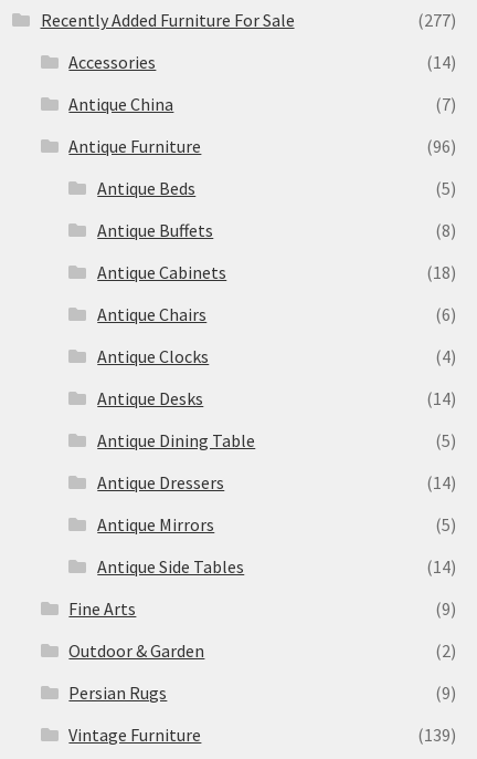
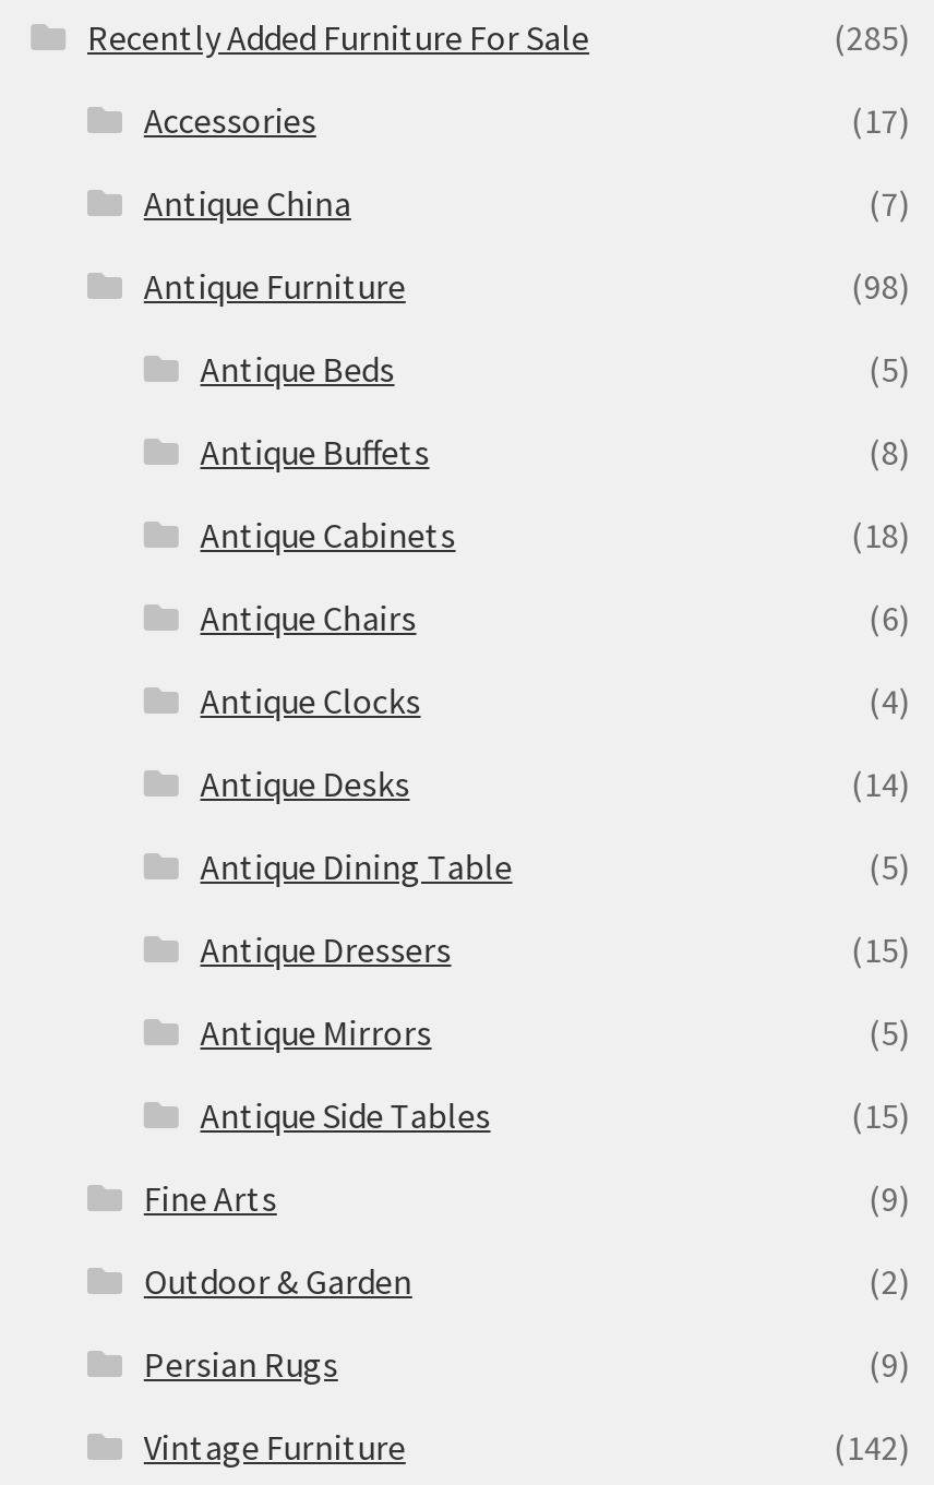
[418,9,456,31] (277) -> [833,15,910,58] (285)
[427,51,456,73] (14) -> [851,98,910,141] (17)
[427,135,456,157] (96) -> [851,263,910,307] (98)
[427,472,456,494] (14) -> [851,927,910,970] (15)
[427,556,456,578] (14) -> [851,1093,910,1136] (15)
[418,724,456,746] (139) -> [833,1424,910,1468] (142)

